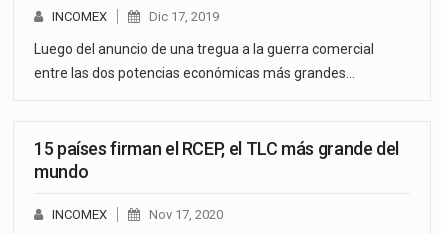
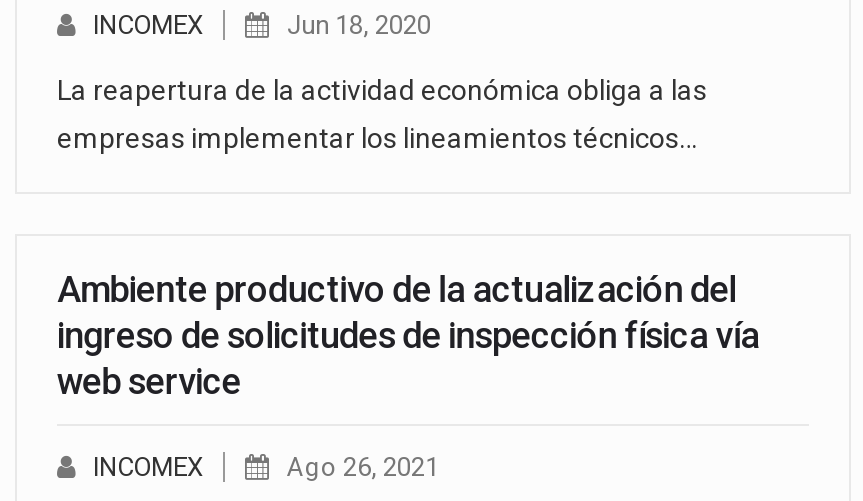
[149,9,219,24] Dic 17, 2019 -> [287,11,431,41] Jun 18, 2020
[34,41,374,57] Luego del anuncio de una tregua a la guerra comercial -> [57,75,707,107] La reapertura de la actividad económica obliga a las
[34,65,355,81] entre las dos potencias económicas más grandes… -> [57,123,697,155] empresas implementar los lineamientos técnicos…
[34,138,399,182] 15 países firman el RCEP, el TLC más grande del | mundo -> [57,269,759,403] Ambiente productivo de la actualización del | ingreso de solicitudes de inspección física vía | web service
[149,207,223,222] Nov 17, 2020 -> [287,453,439,483] Ago 26, 2021

